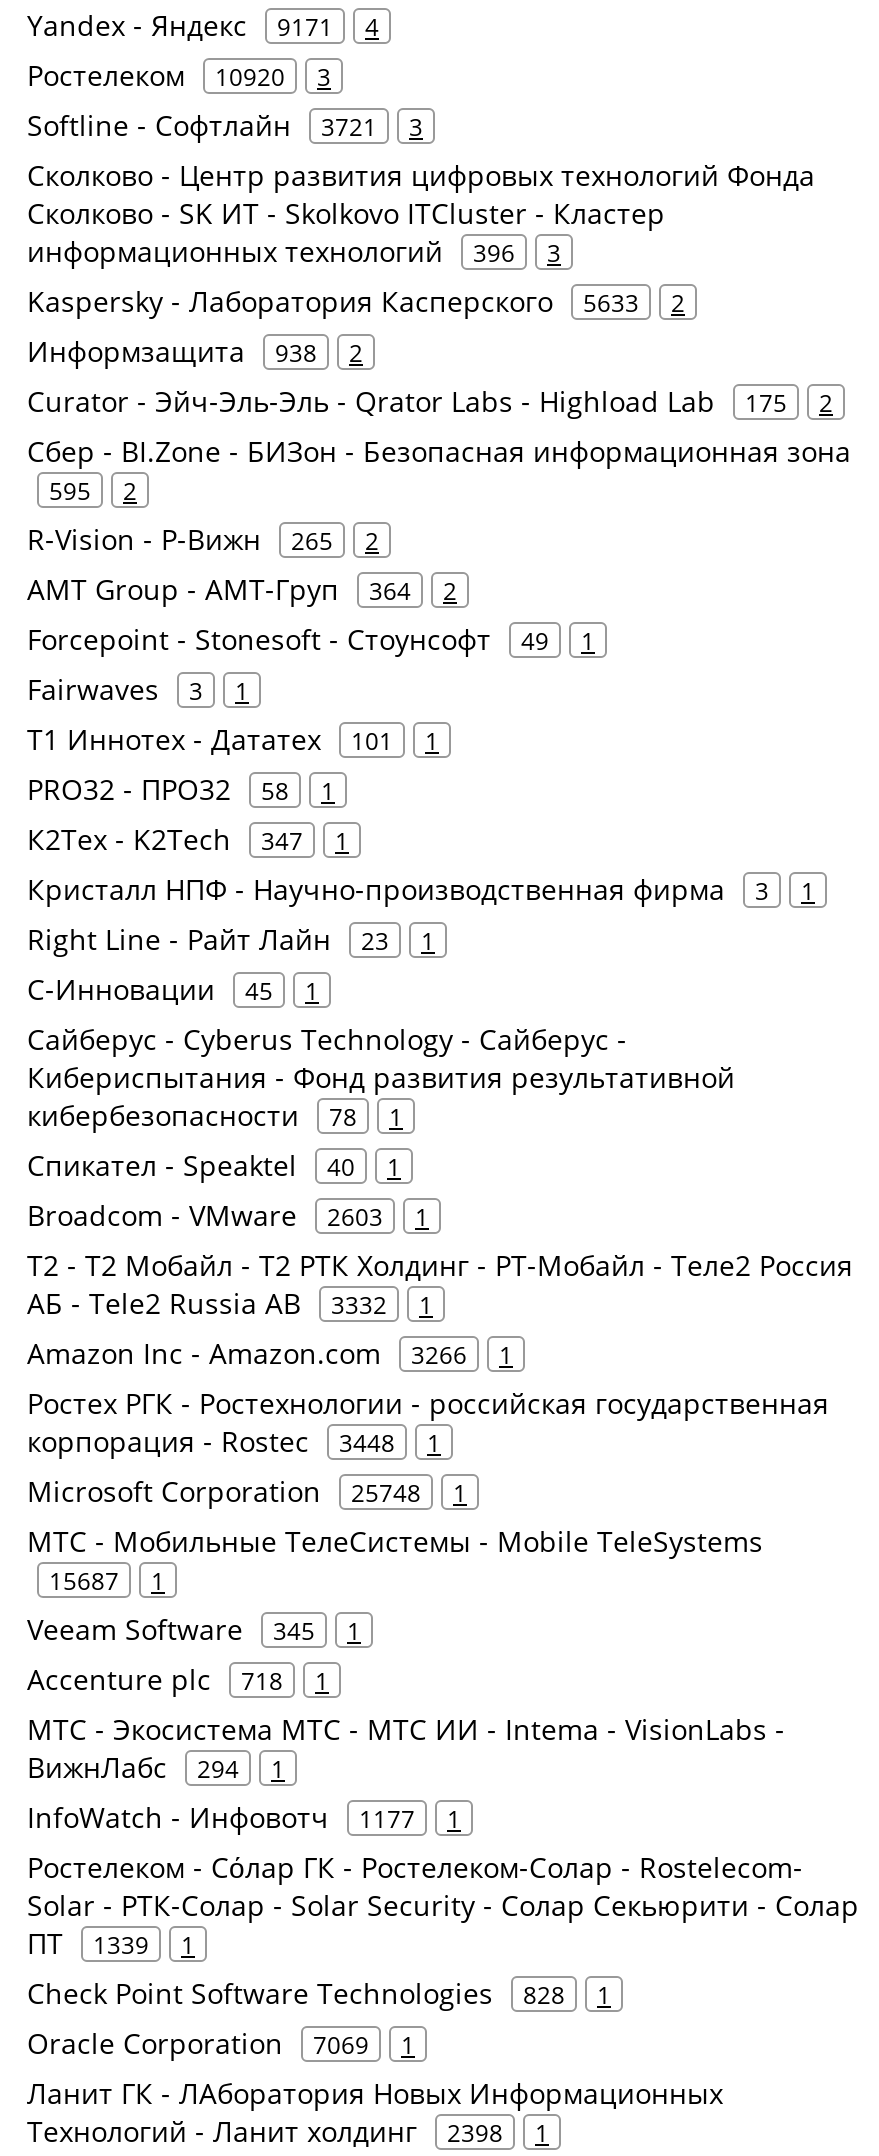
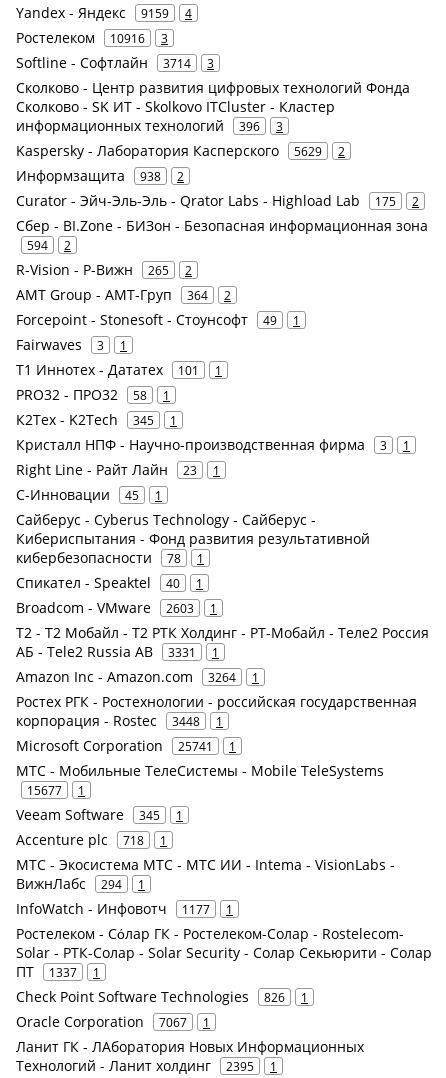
[27,6,379,44] Yandex - Яндекс 9171 4 -> [16,3,192,22] Yandex - Яндекс 9159 4
[27,56,331,94] Ростелеком 10920 3 -> [16,28,168,47] Ростелеком 10916 3
[27,106,423,144] Softline - Софтлайн 3721 3 -> [16,53,214,72] Softline - Софтлайн 3714 3
[27,282,685,320] Kaspersky - Лаборатория Касперского 5633 2 -> [16,141,345,160] Kaspersky - Лаборатория Касперского 5629 2
[49,474,137,506] 595 2 -> [27,237,71,253] 594 2
[261,824,303,856] 347 -> [133,412,154,428] 345
[331,1288,387,1320] 3332 -> [168,644,196,660] 3331
[27,1334,513,1372] Amazon Inc - Amazon.com 3266 1 -> [16,667,259,686] Amazon Inc - Amazon.com 3264 1
[27,1472,467,1510] Microsoft Corporation 25748 1 -> [16,736,236,755] Microsoft Corporation 25741 1
[49,1564,165,1596] 15687 1 -> [27,782,85,798] 15677 1
[27,1924,195,1962] ПТ 1339 1 -> [16,962,100,981] ПТ 1337 1
[27,1974,611,2012] Check Point Software Technologies 828 1 -> [16,987,308,1006] Check Point Software Technologies 826 1
[27,2024,415,2062] Oracle Corporation 7069 1 -> [16,1012,210,1031] Oracle Corporation 7067 1
[27,2112,549,2150] Технологий - Ланит холдинг 2398 1 -> [16,1056,277,1075] Технологий - Ланит холдинг 2395 1

